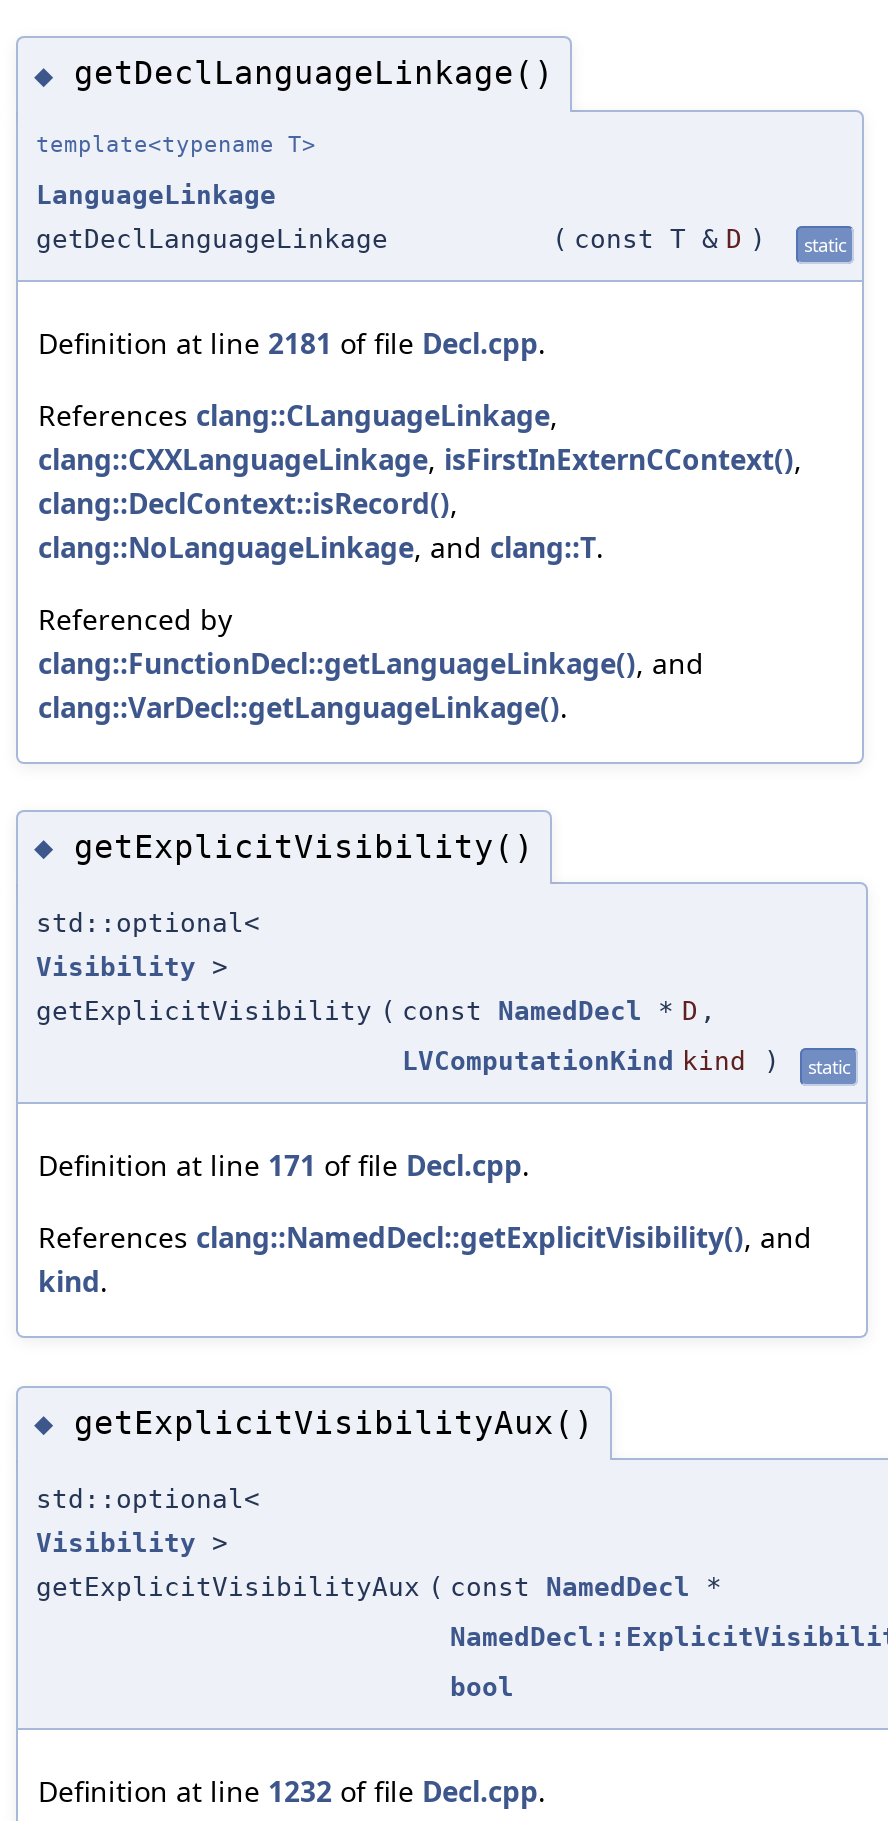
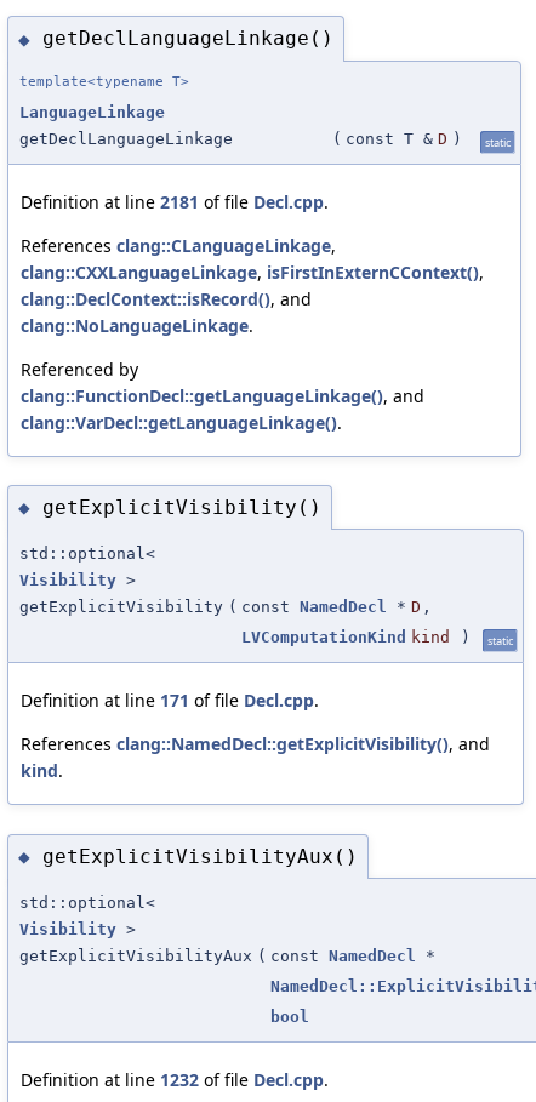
[38,483,604,565] clang::DeclContext::isRecord(), | clang::NoLanguageLinkage, and clang::T. -> [21,287,312,337] clang::DeclContext::isRecord(), and | clang::NoLanguageLinkage.

